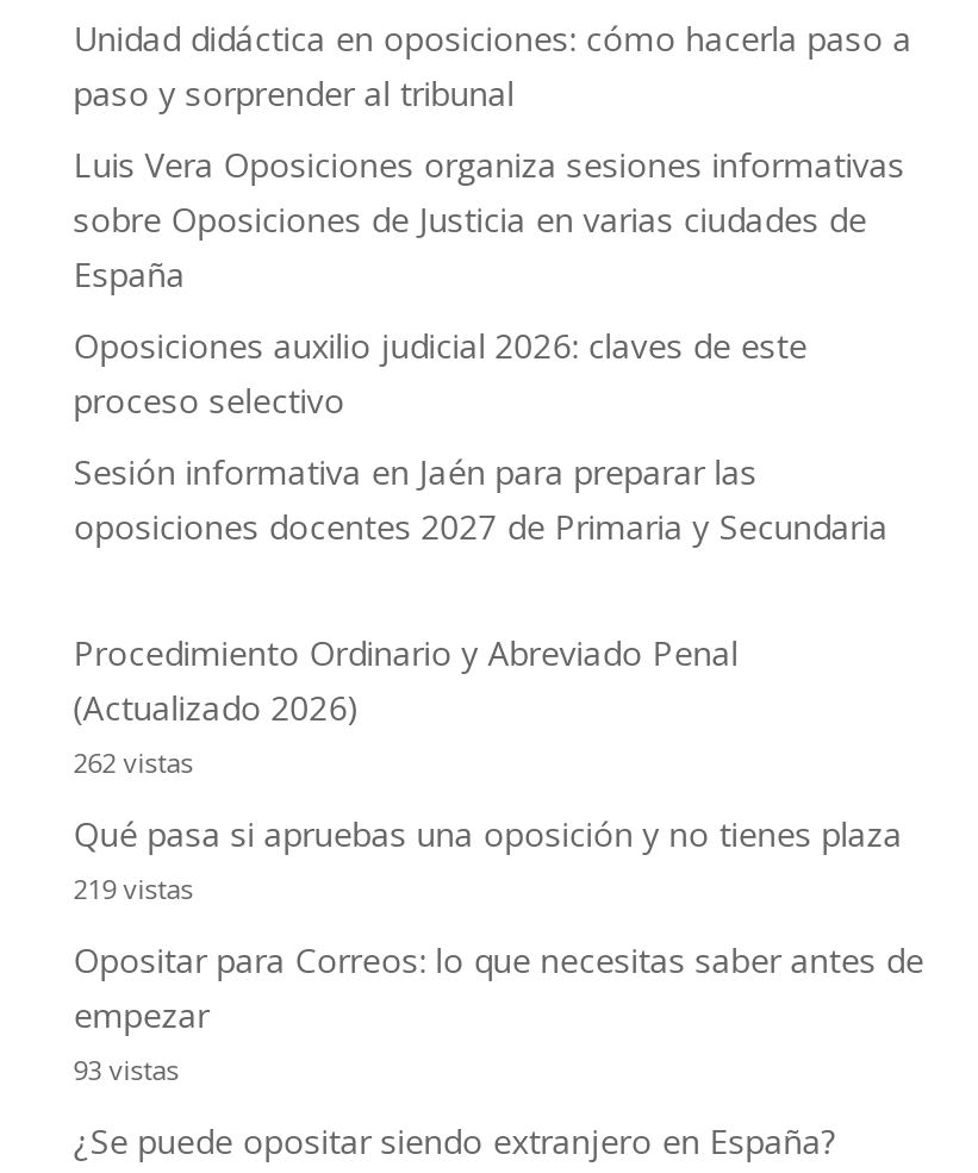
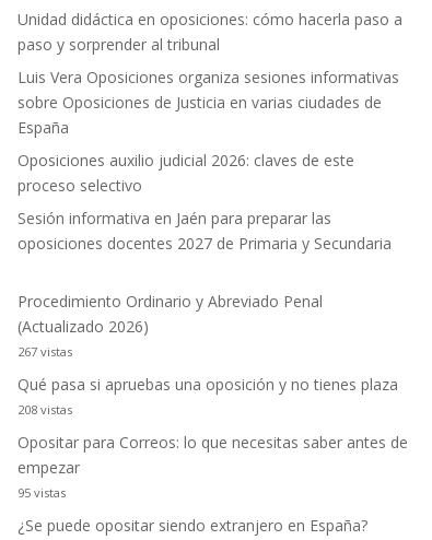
[73,743,193,779] 262 vistas -> [17,343,72,359] 267 vistas
[73,869,193,905] 219 vistas -> [17,401,72,417] 208 vistas
[73,1050,178,1086] 93 vistas -> [17,484,65,500] 95 vistas

